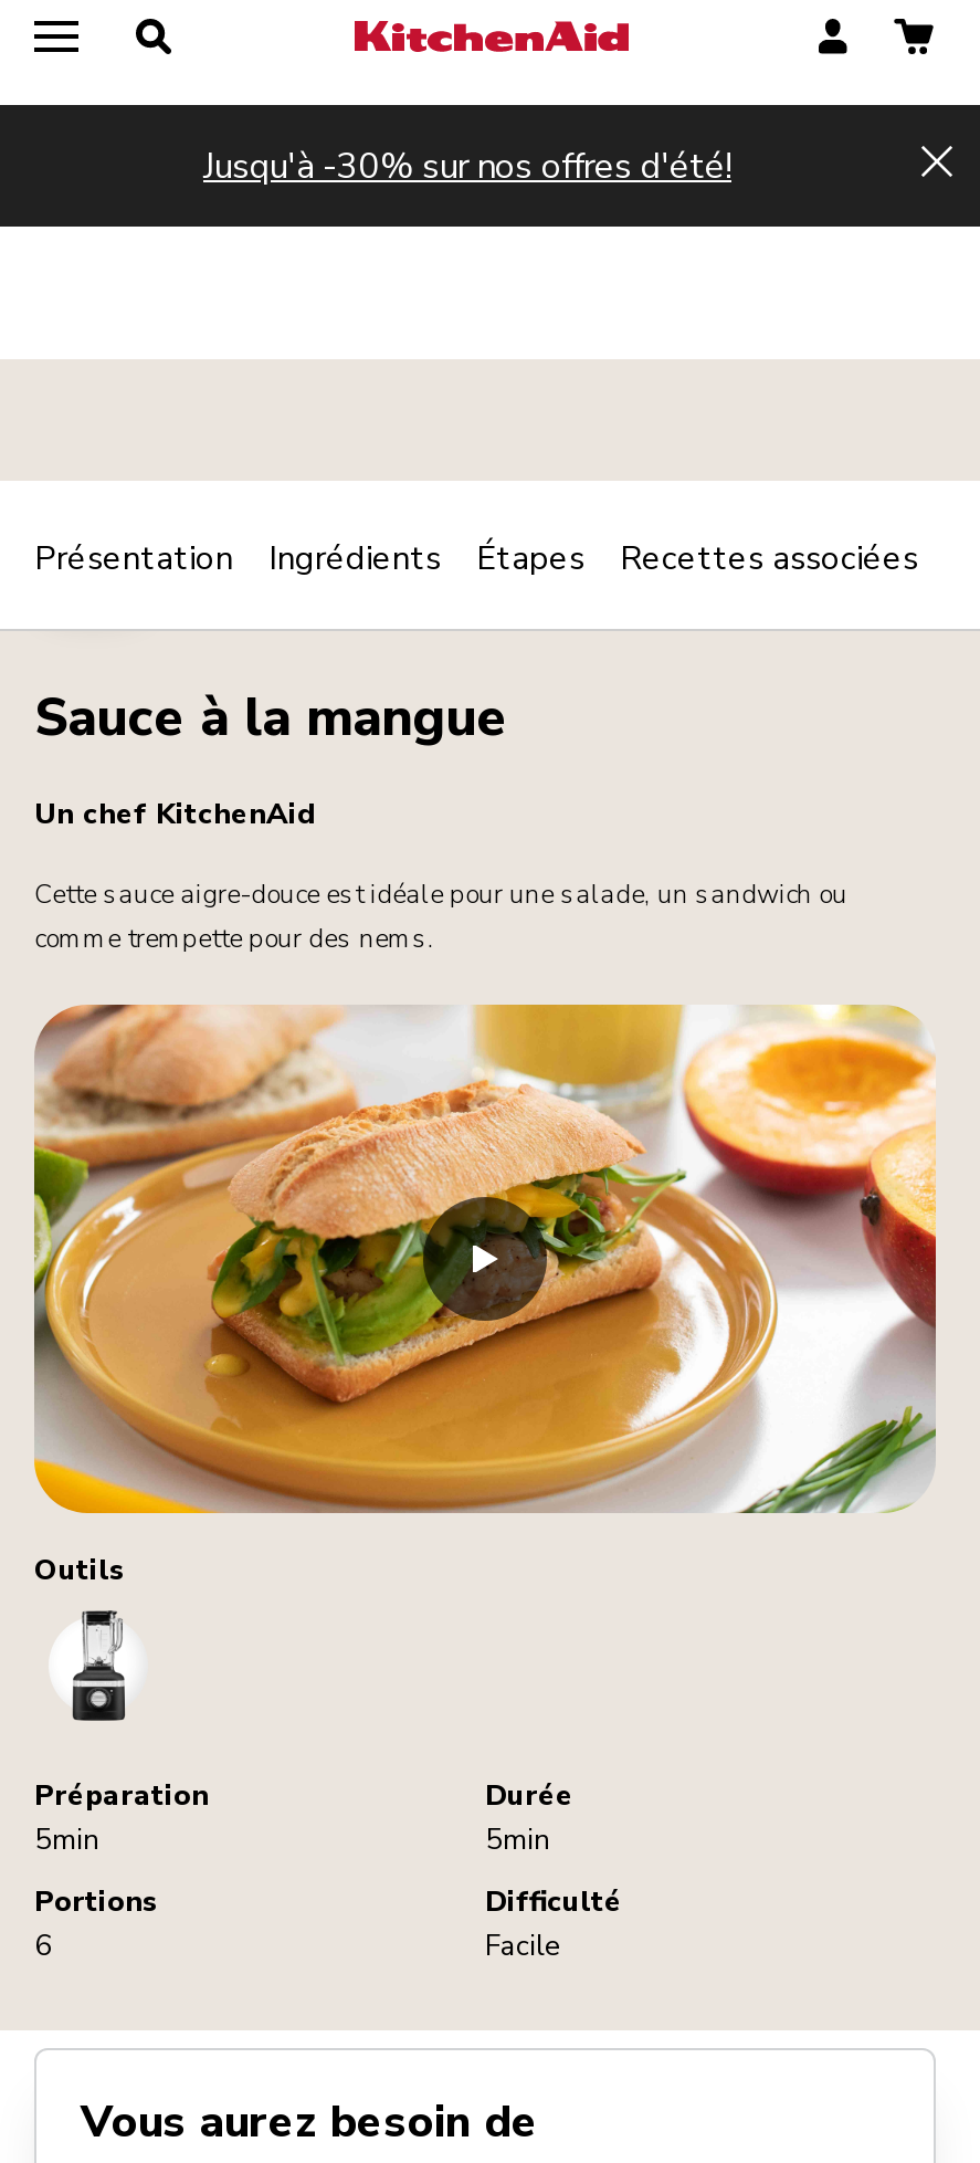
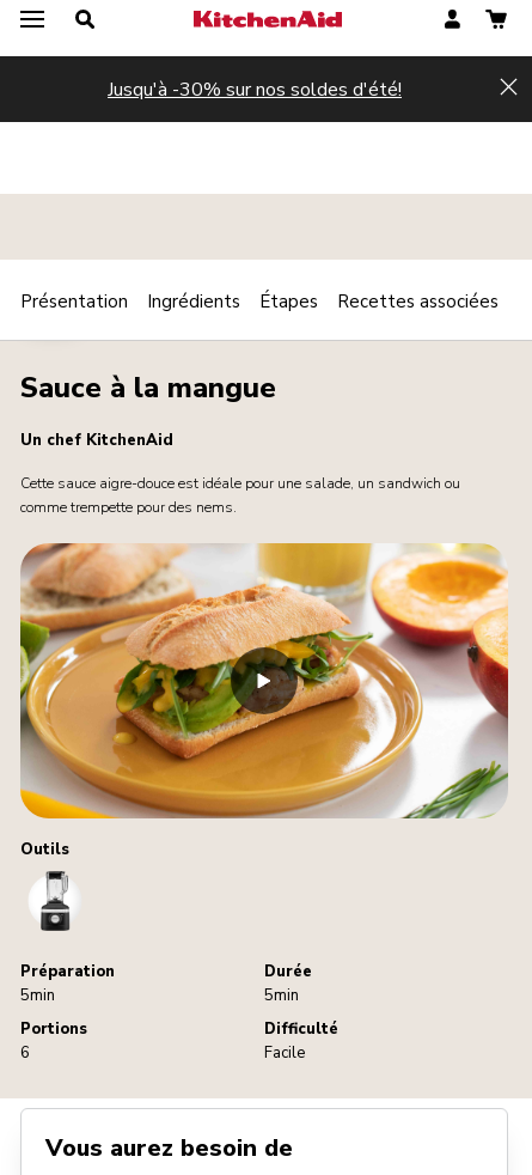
[203,141,731,190] Jusqu'à -30% sur nos offres d'été! -> [108,76,402,102] Jusqu'à -30% sur nos soldes d'été!

